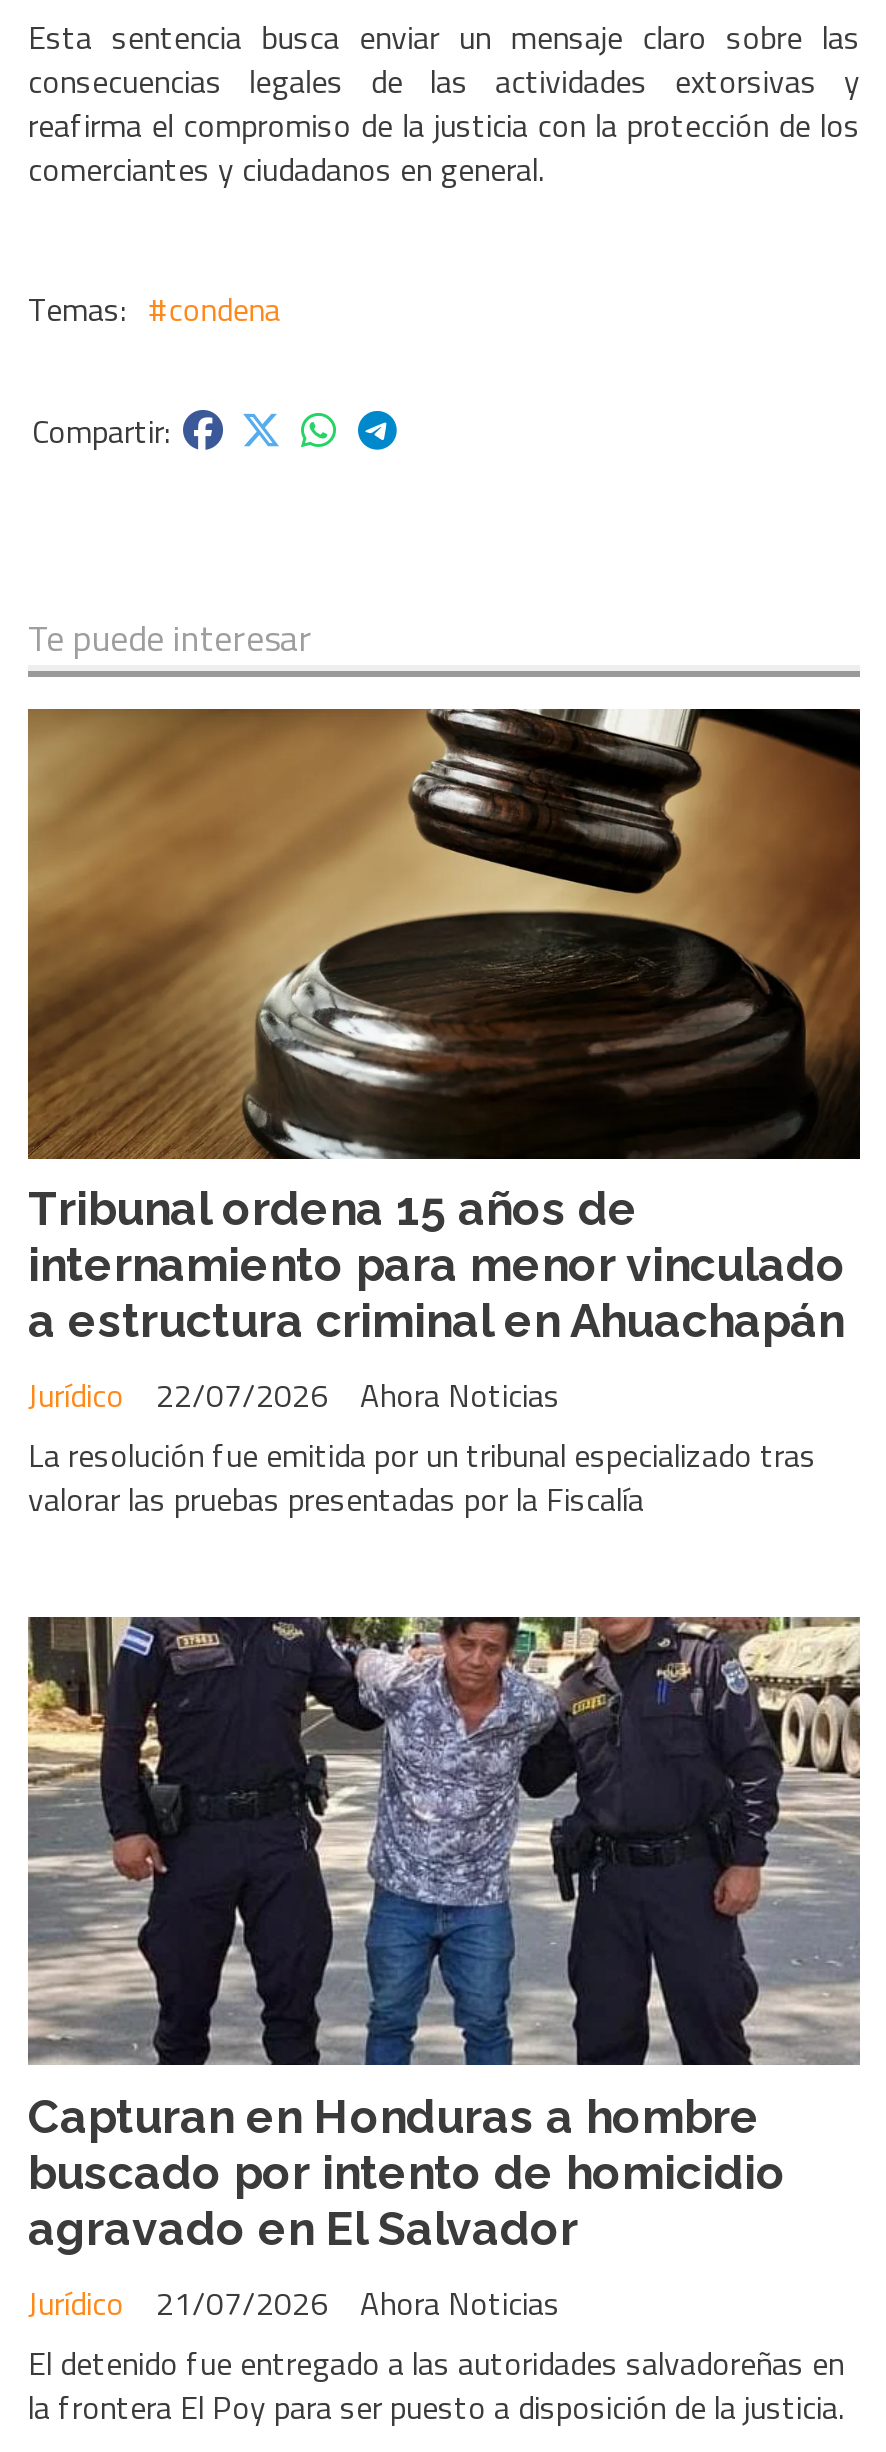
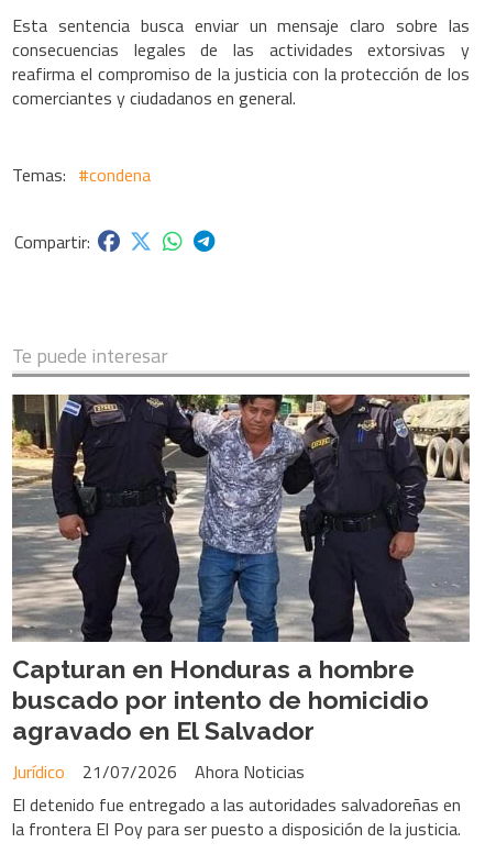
[28,707,862,1523] [image] | Tribunal ordena 15 años de | internamiento para menor vinculado | a estructura criminal en Ahuachapán | Ahora Noticias | Jurídico | 22/07/2026 | La resolución fue emitida por un tribunal especializado tras | valorar las pruebas presentadas por la Fiscalía -> none

